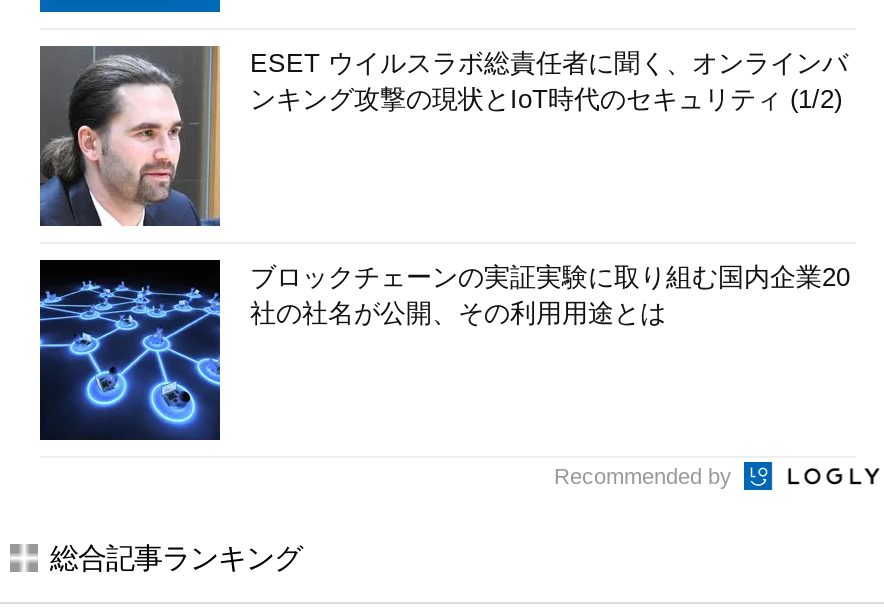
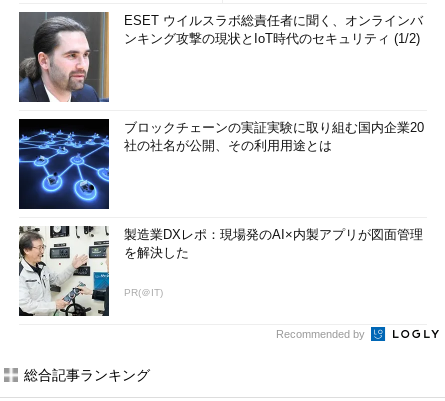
none -> [18,225,423,317] [image] | 製造業DXレポ：現場発のAI×内製アプリが図面管理 | を解決した | PR(＠IT)

